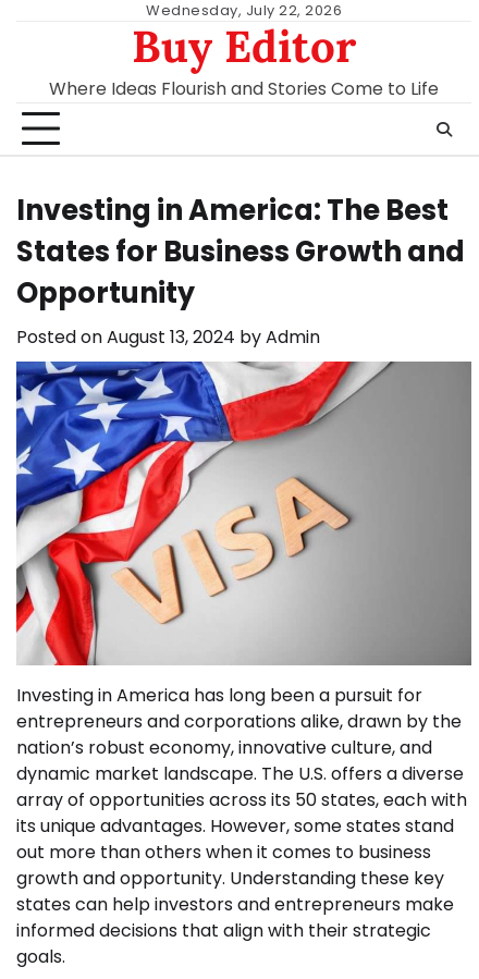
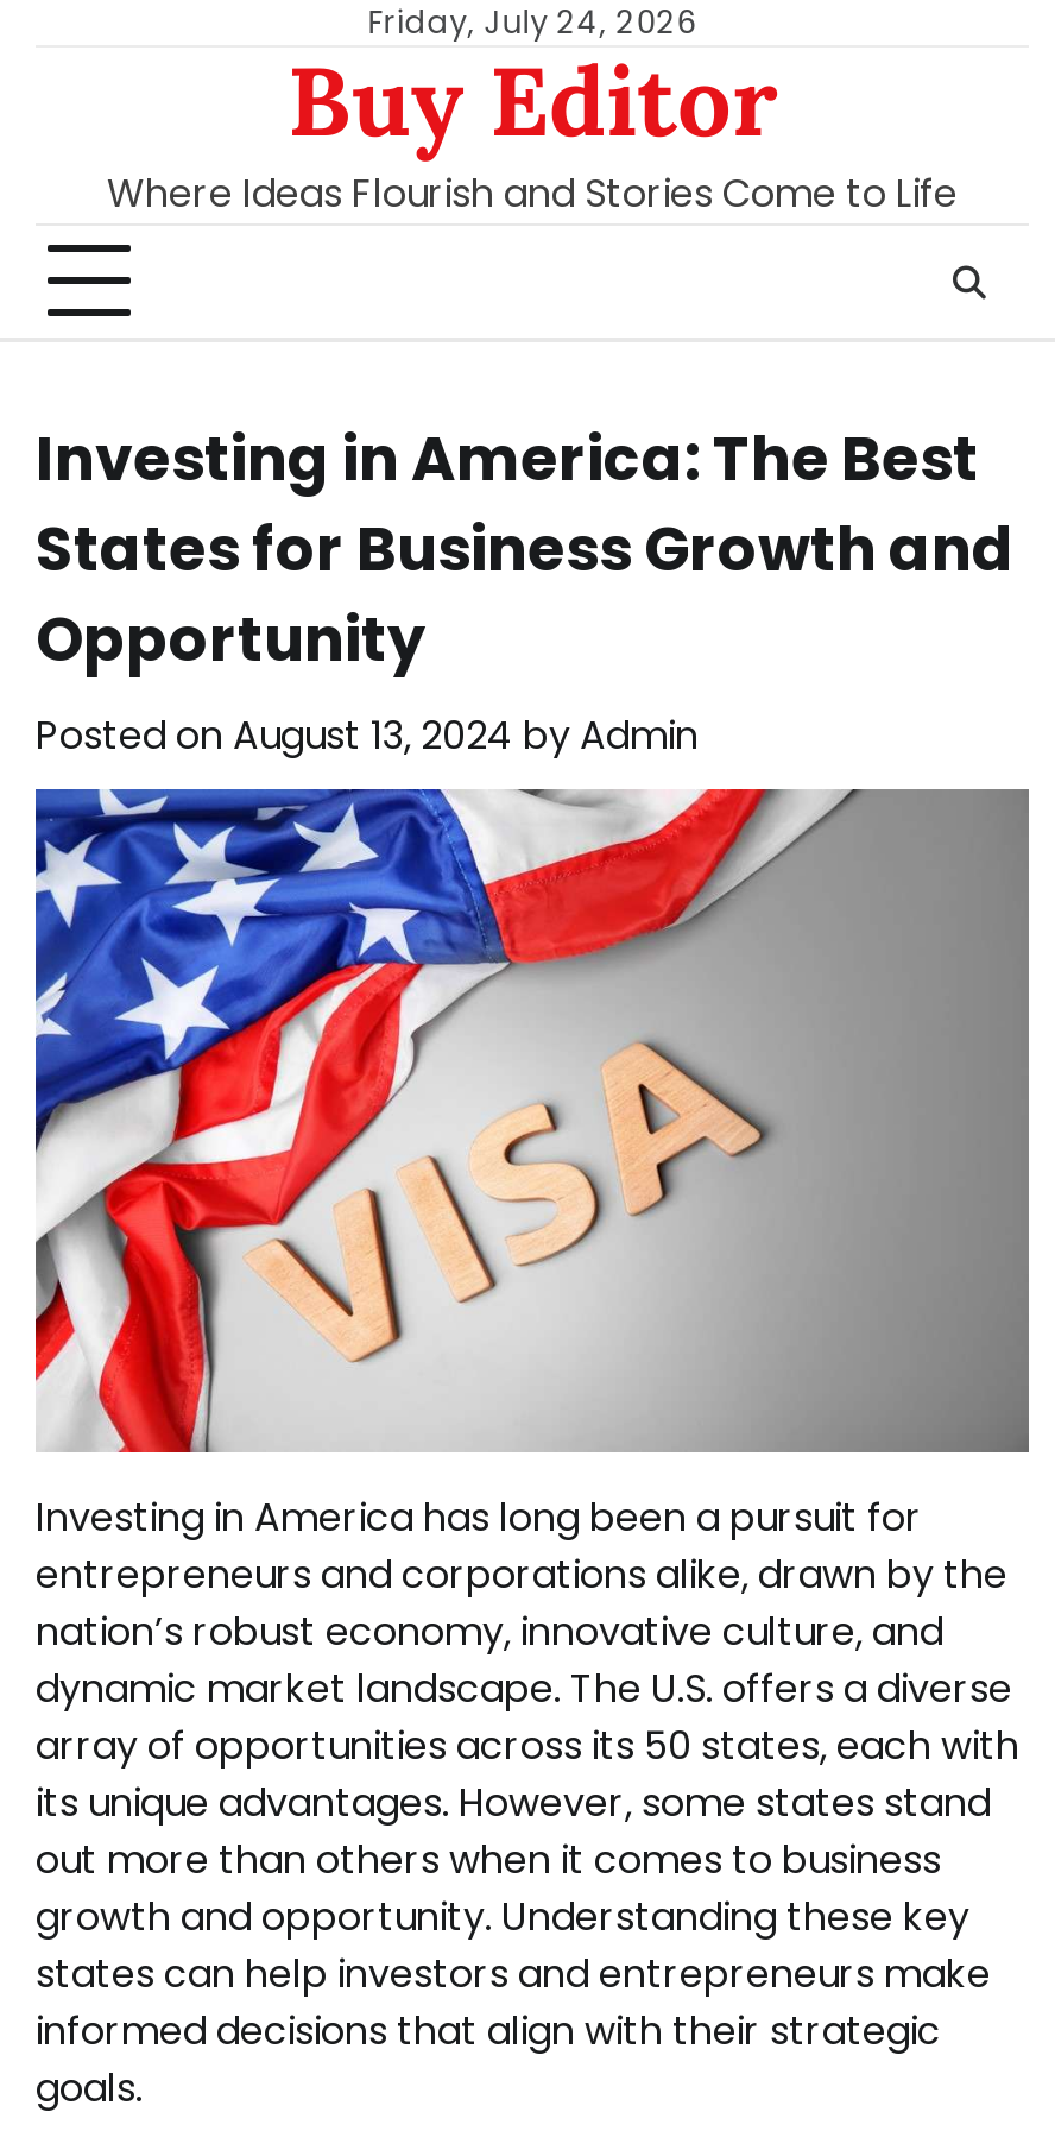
[146,0,342,21] Wednesday, July 22, 2026 -> [368,0,697,45] Friday, July 24, 2026

